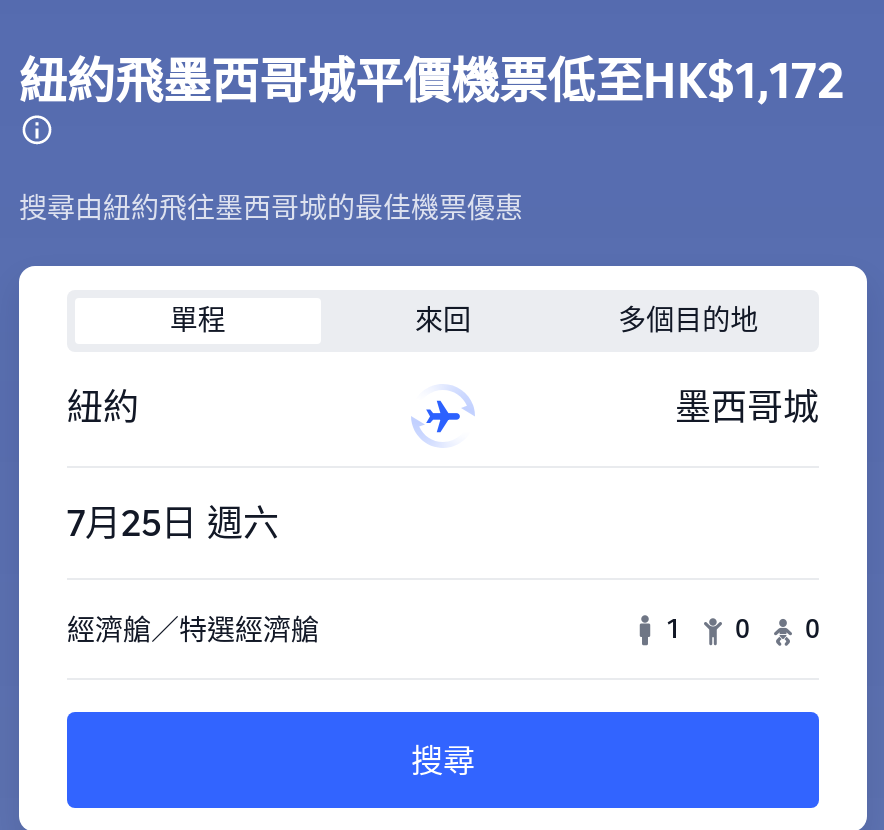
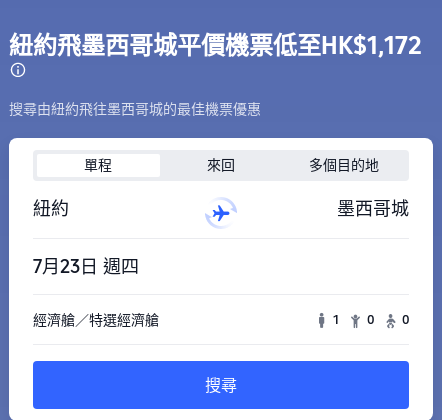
[67,502,279,544] 7月25日 週六 -> [33,256,139,277] 7月23日 週四

